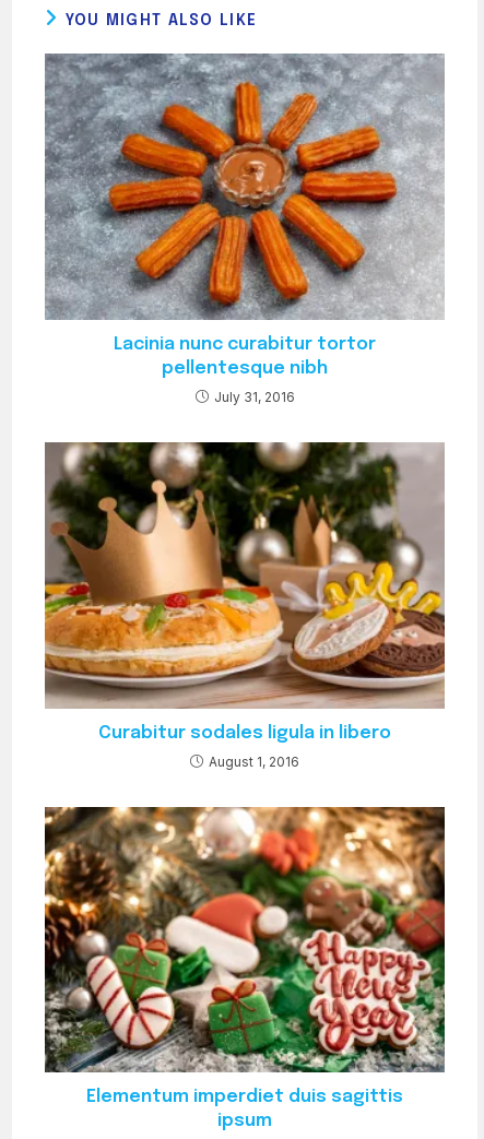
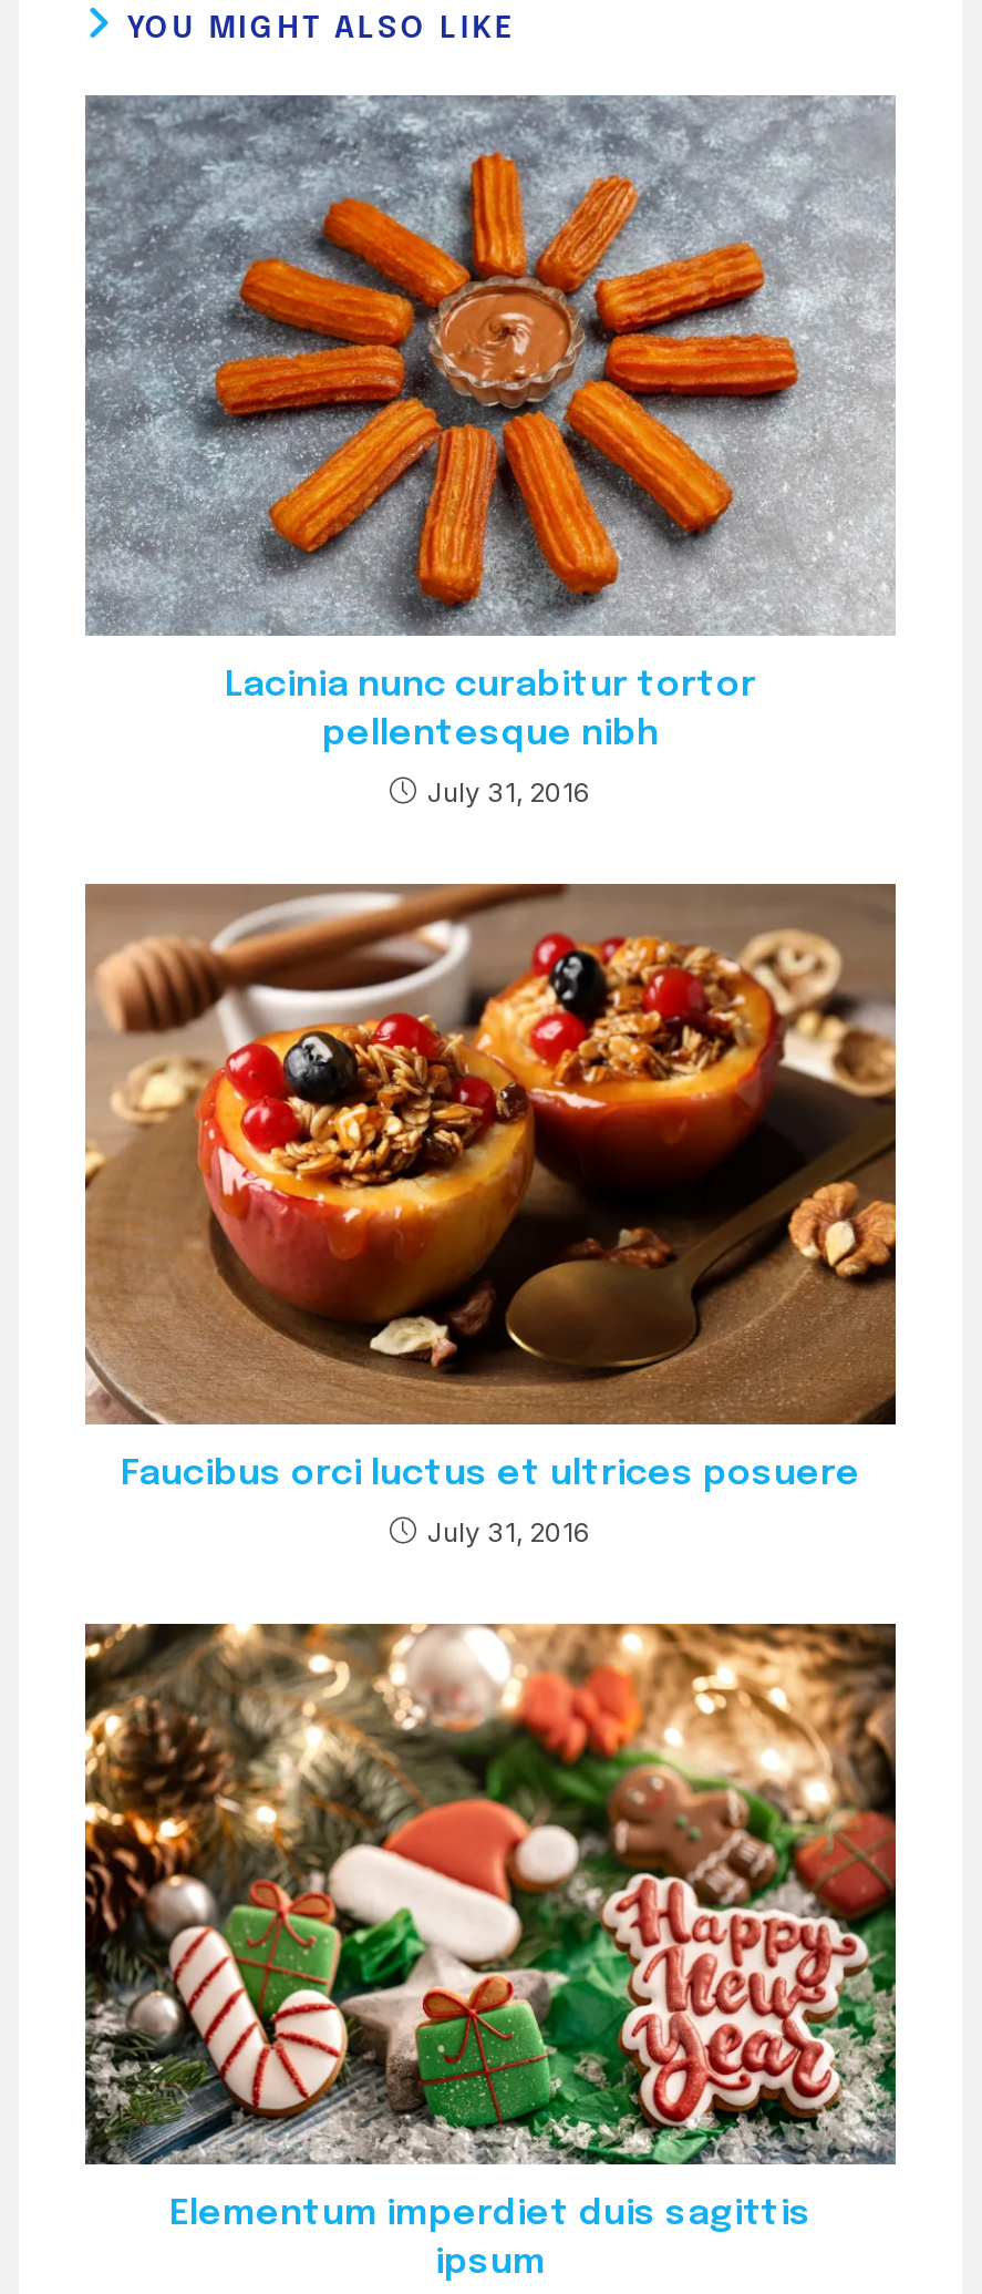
[44,441,446,742] [image] | Curabitur sodales ligula in libero -> [83,882,898,1492] [image] | Faucibus orci luctus et ultrices posuere
[209,753,299,770] August 1, 2016 -> [427,1515,591,1548] July 31, 2016

